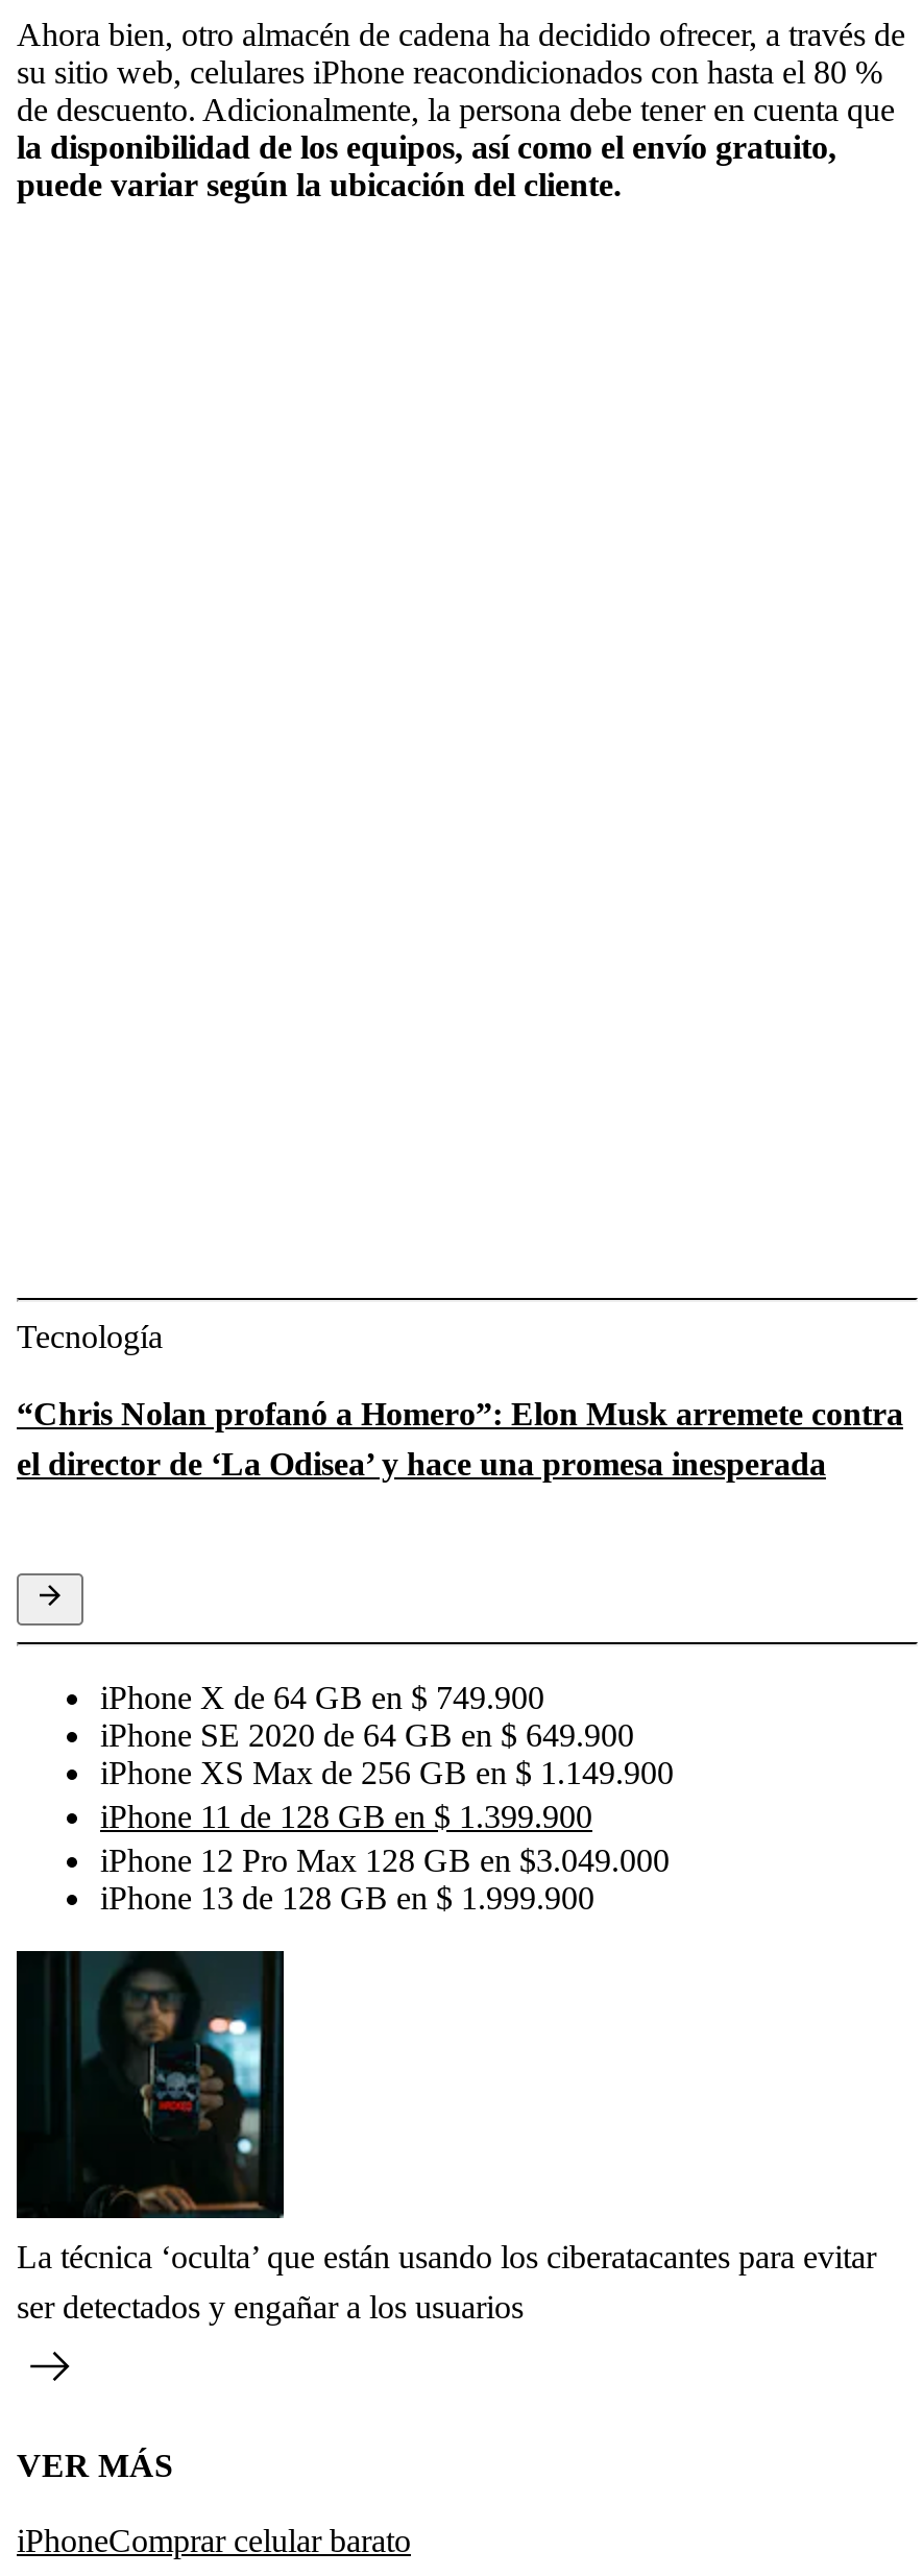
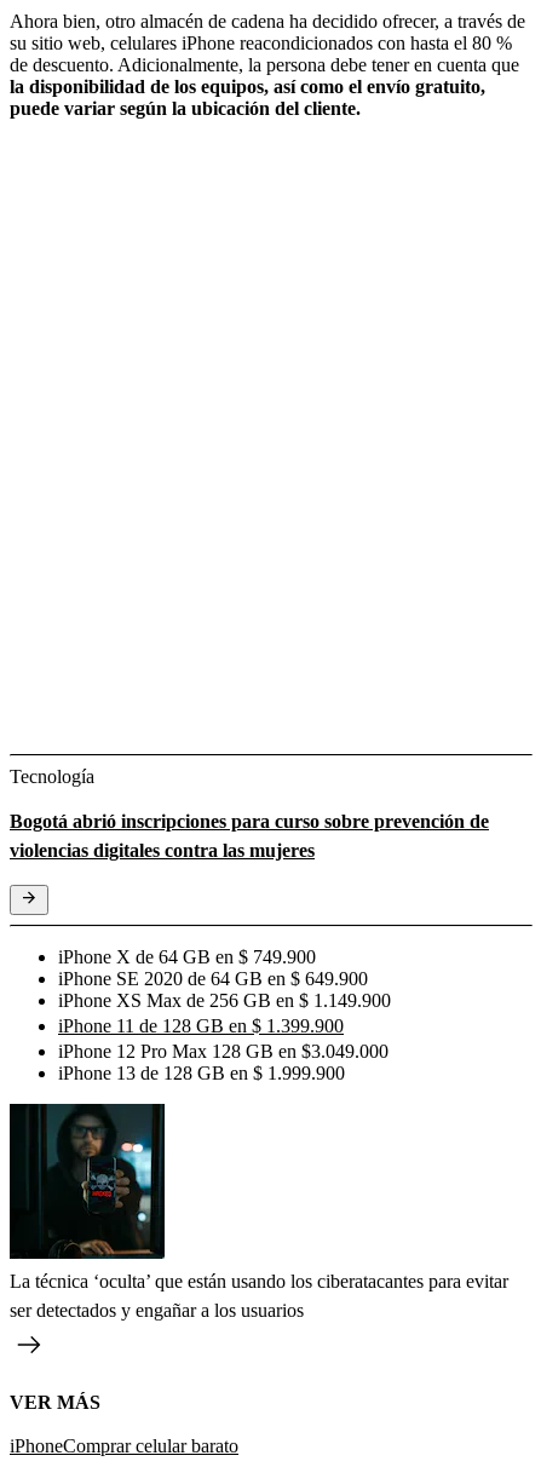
[17,1396,903,1482] “Chris Nolan profanó a Homero”: Elon Musk arremete contra | el director de ‘La Odisea’ y hace una promesa inesperada -> [10,811,489,861] Bogotá abrió inscripciones para curso sobre prevención de | violencias digitales contra las mujeres

